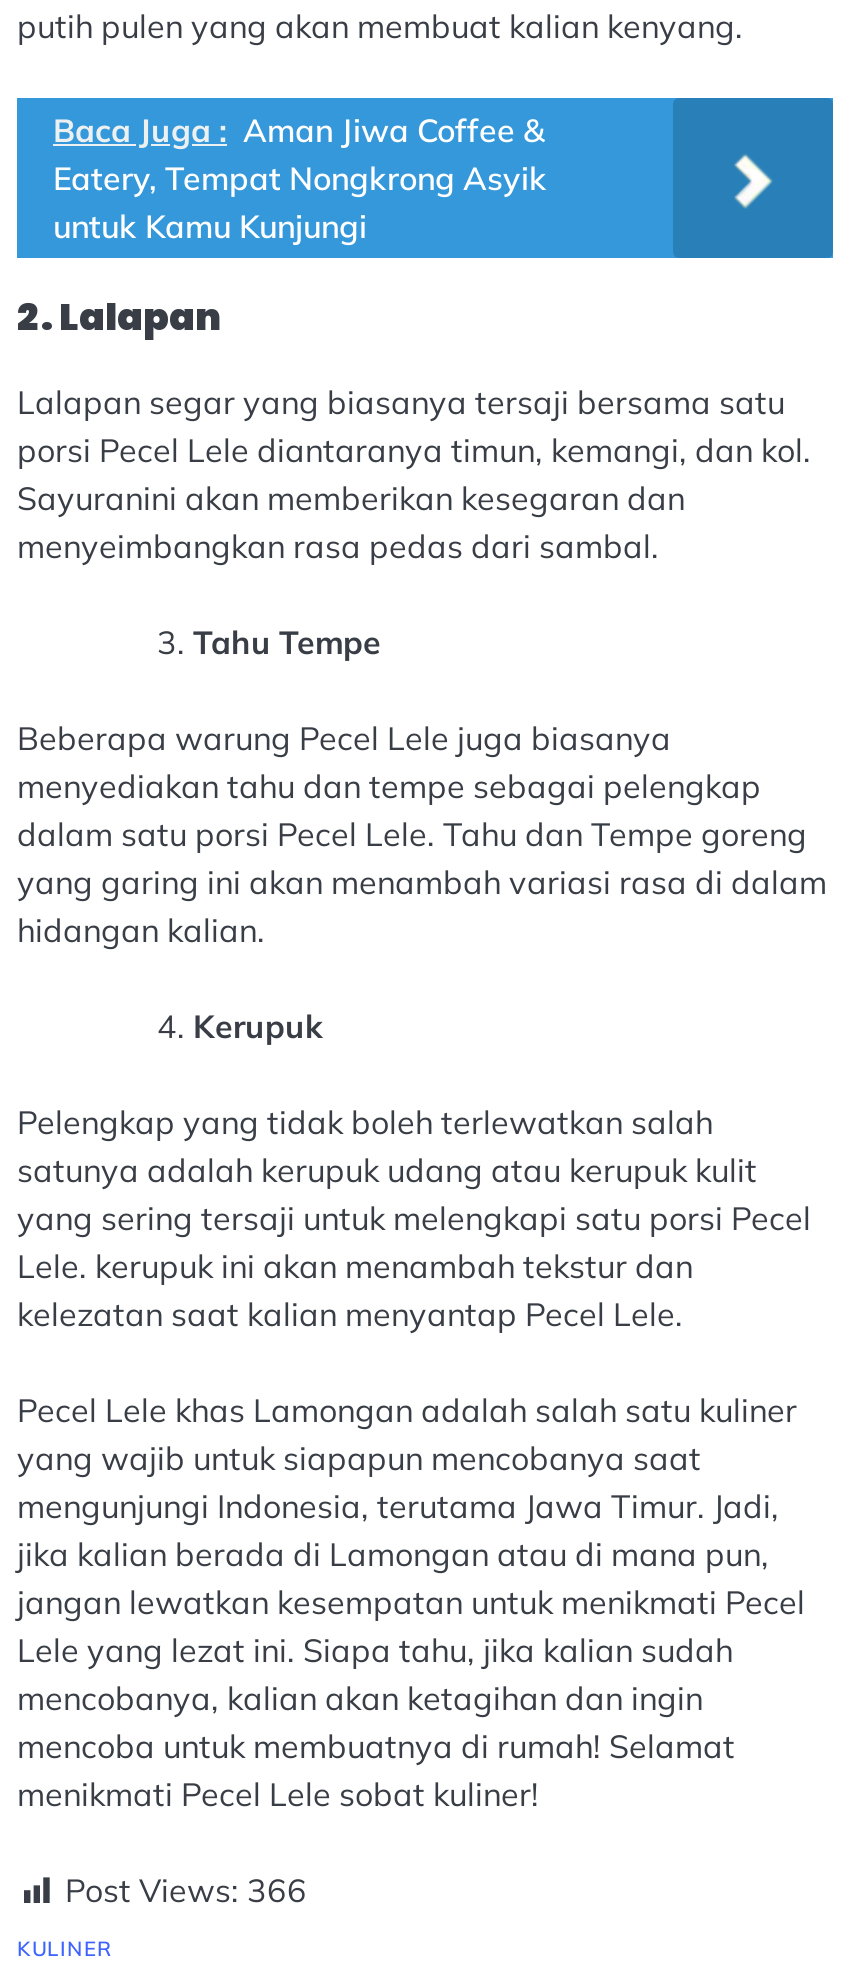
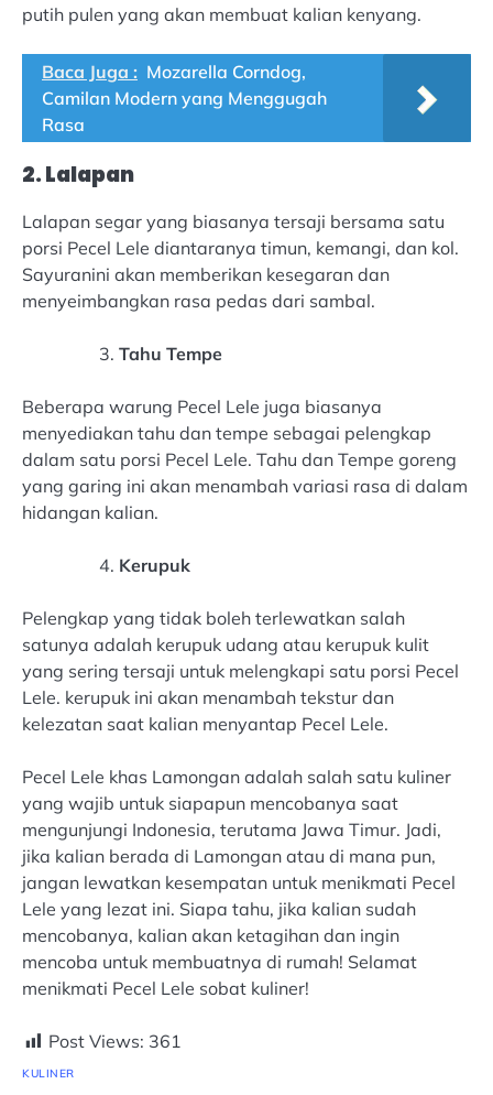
[53,110,547,246] Baca Juga : Aman Jiwa Coffee & | Eatery, Tempat Nongkrong Asyik | untuk Kamu Kunjungi -> [42,61,327,135] Baca Juga : Mozarella Corndog, | Camilan Modern yang Menggugah | Rasa
[65,1871,307,1911] Post Views: 366 -> [48,1031,182,1053] Post Views: 361

